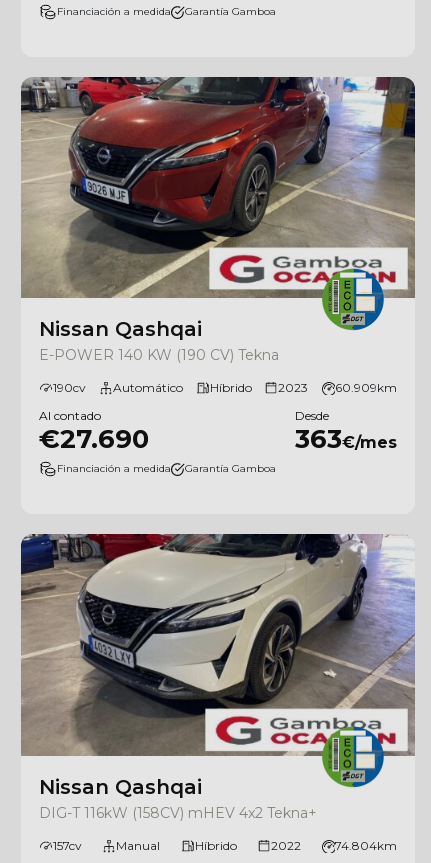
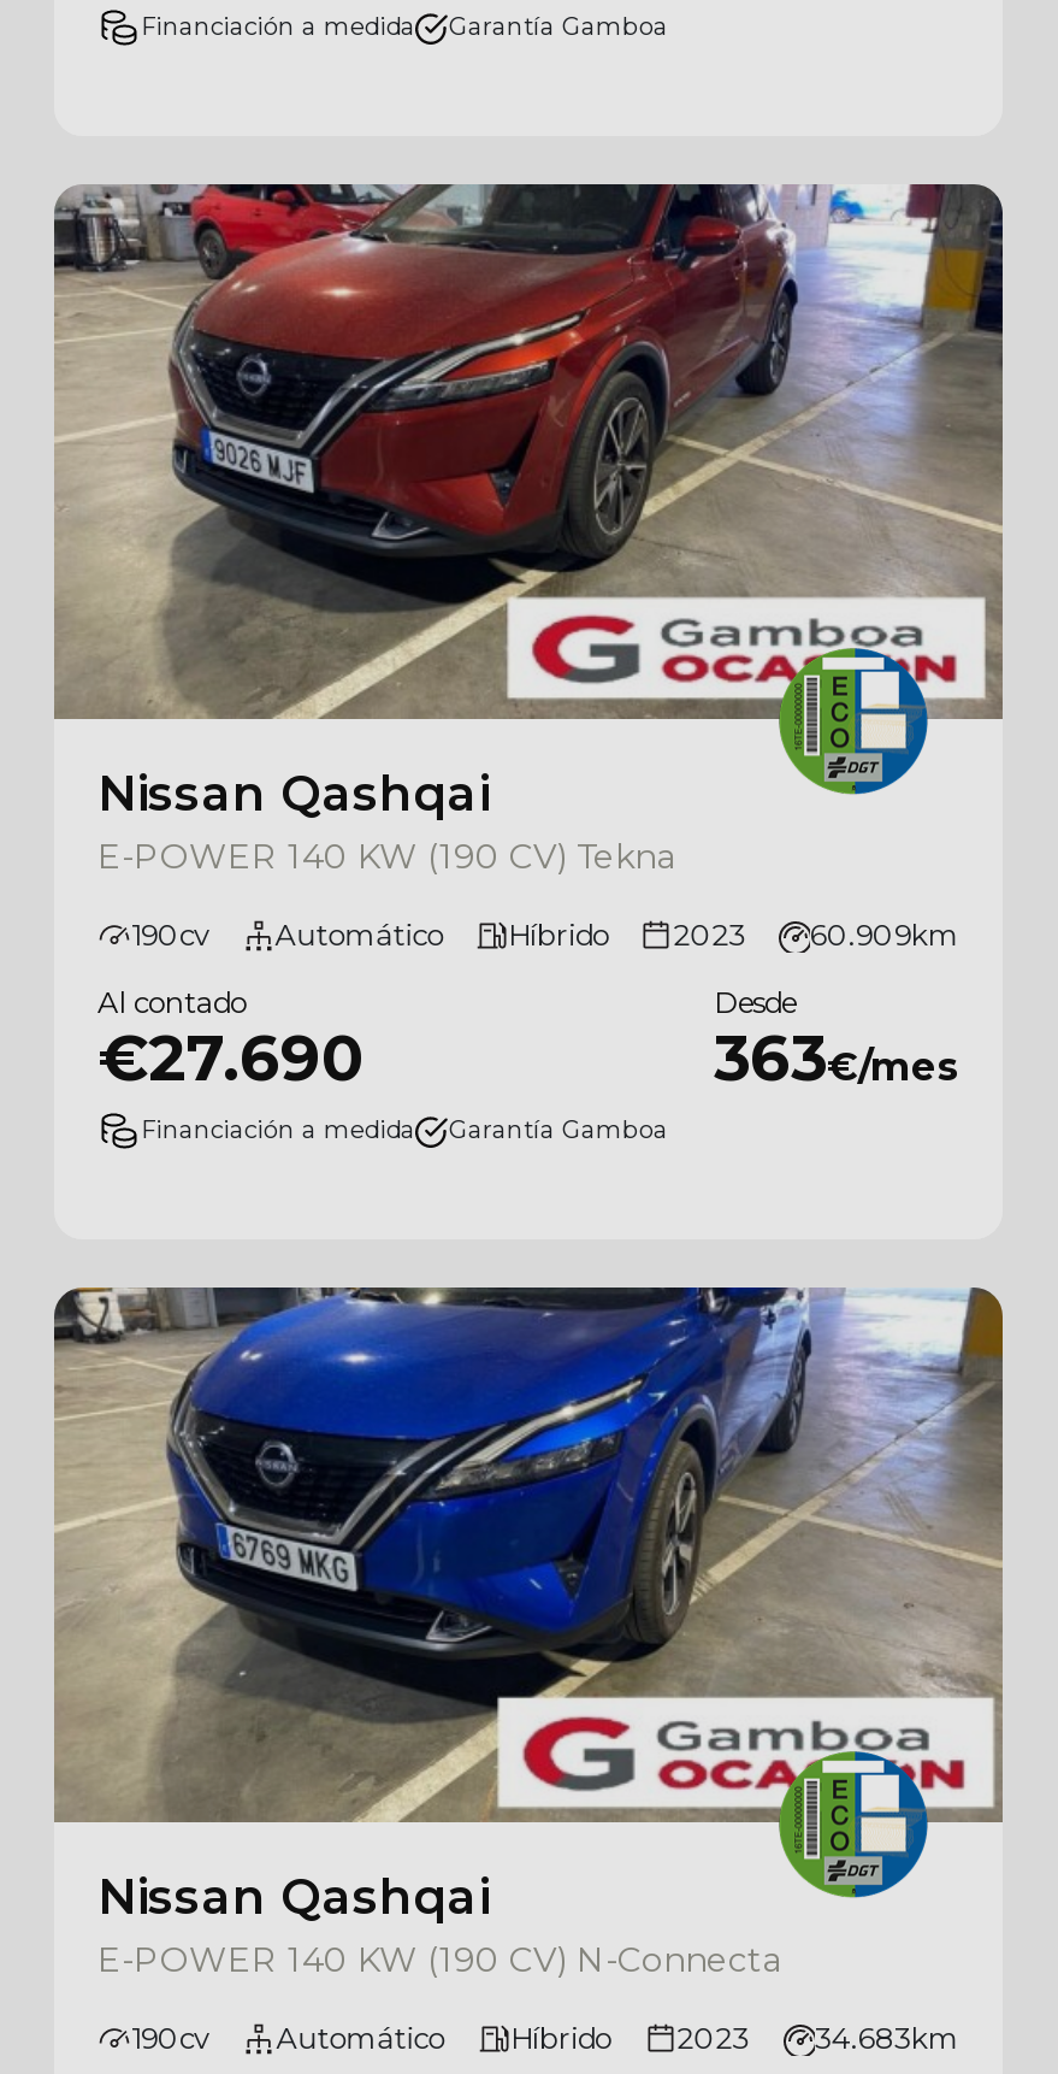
[21,533,415,756] [image] -> [54,1286,1005,1823] [image]
[39,804,317,822] DIG-T 116kW (158CV) mHEV 4x2 Tekna+ -> [97,1936,781,1980] E-POWER 140 KW (190 CV) N-Connecta
[53,838,160,853] 157cv | Manual -> [131,2018,445,2054] 190cv | Automático
[271,838,397,853] 2022 | 74.804km -> [677,2018,959,2054] 2023 | 34.683km

